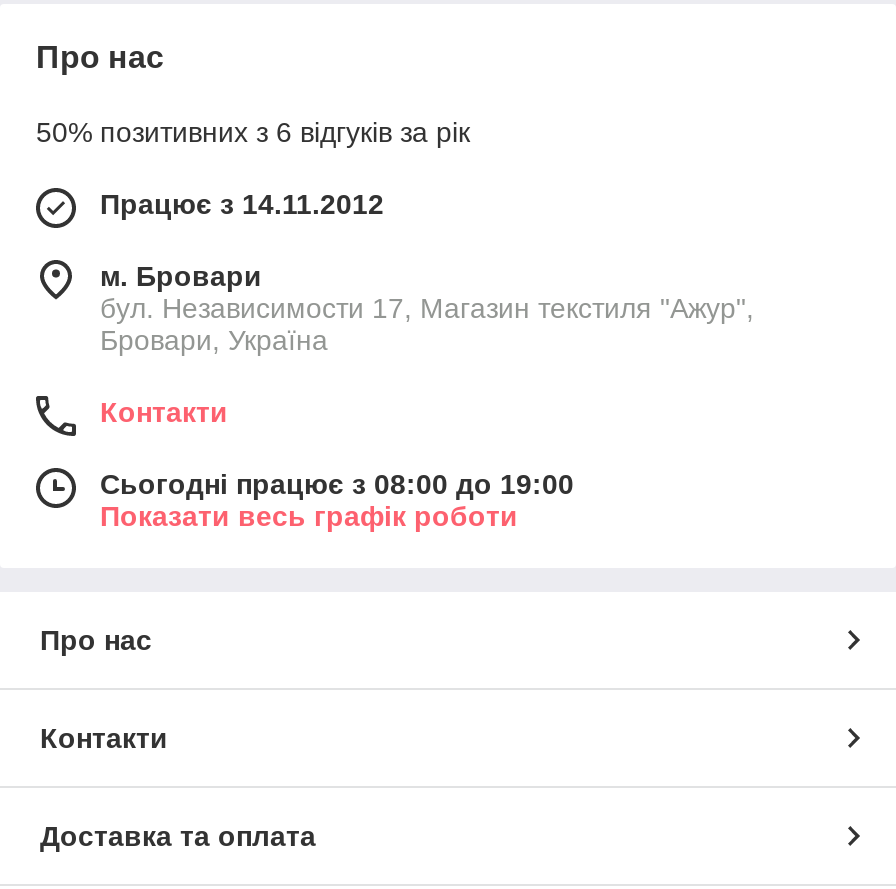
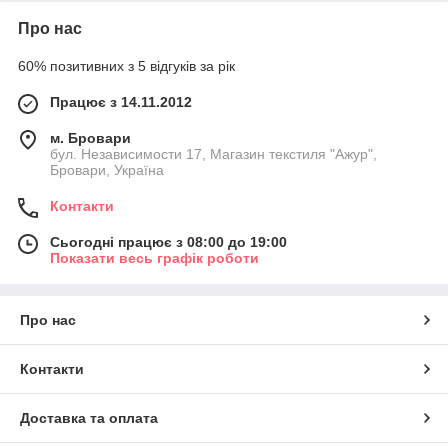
[36,117,470,149] 50% позитивних з 6 відгуків за рік -> [18,58,235,74] 60% позитивних з 5 відгуків за рік

